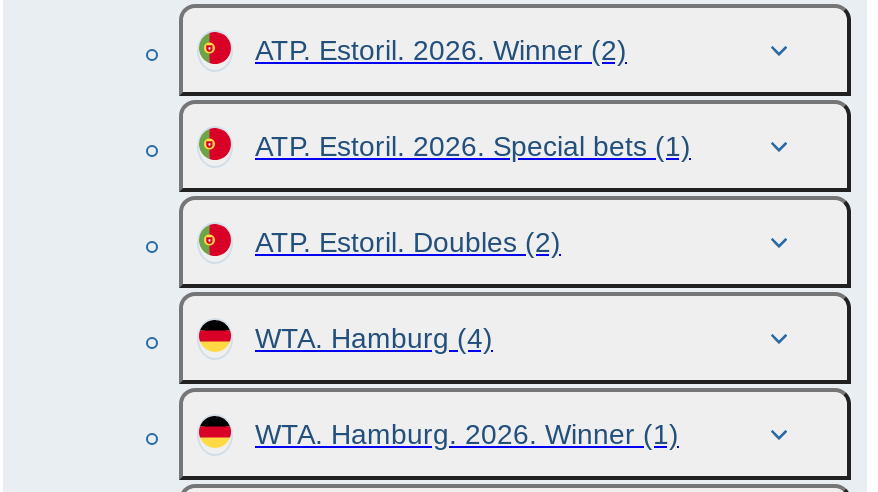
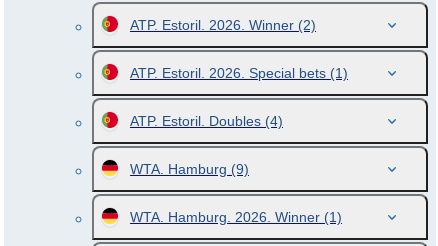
[255,226,561,258] ATP. Estoril. Doubles (2) -> [130,113,283,129] ATP. Estoril. Doubles (4)
[255,322,493,354] WTA. Hamburg (4) -> [130,161,249,177] WTA. Hamburg (9)

